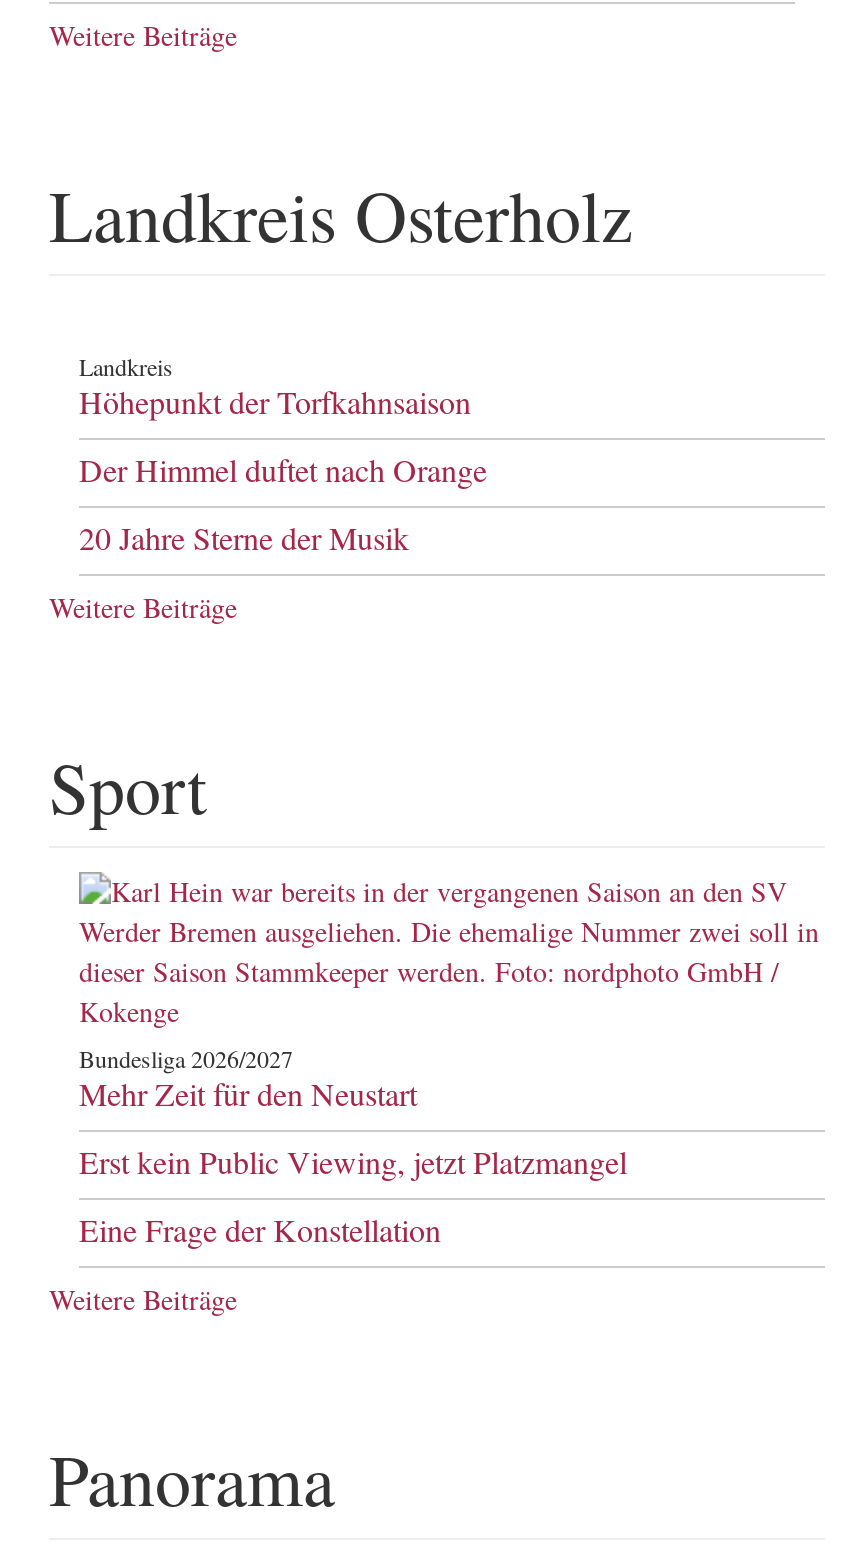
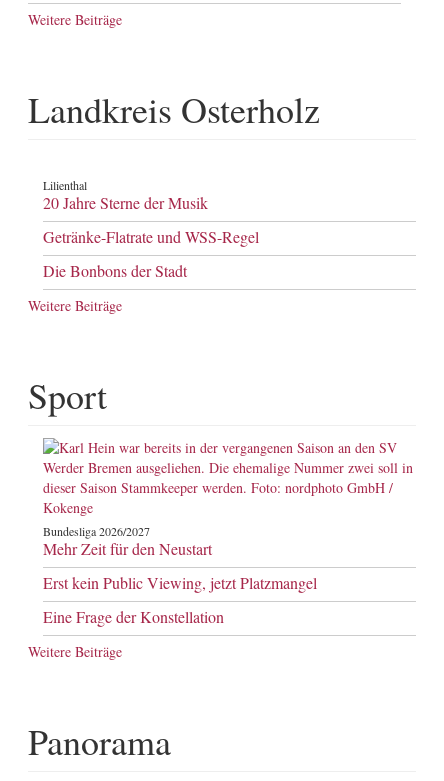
[79,350,487,490] Landkreis | Höhepunkt der Torfkahnsaison | Der Himmel duftet nach Orange -> [43,177,87,193] Lilienthal
moved [79,516,409,558] -> [43,192,208,213]: 20 Jahre Sterne der Musik
none -> [43,226,259,281] Getränke-Flatrate und WSS-Regel | Die Bonbons der Stadt

